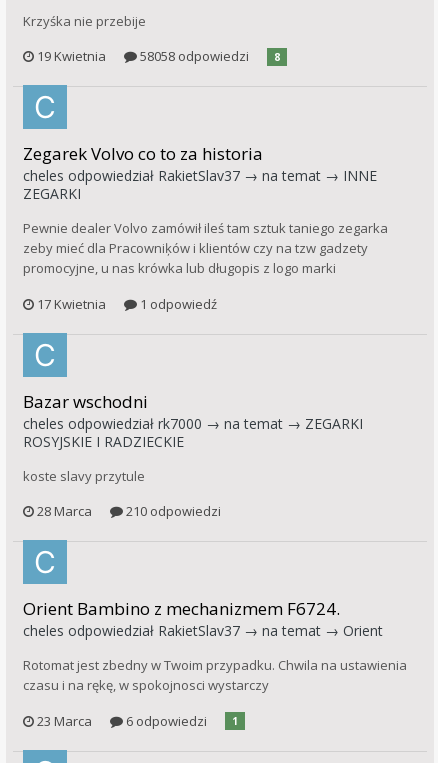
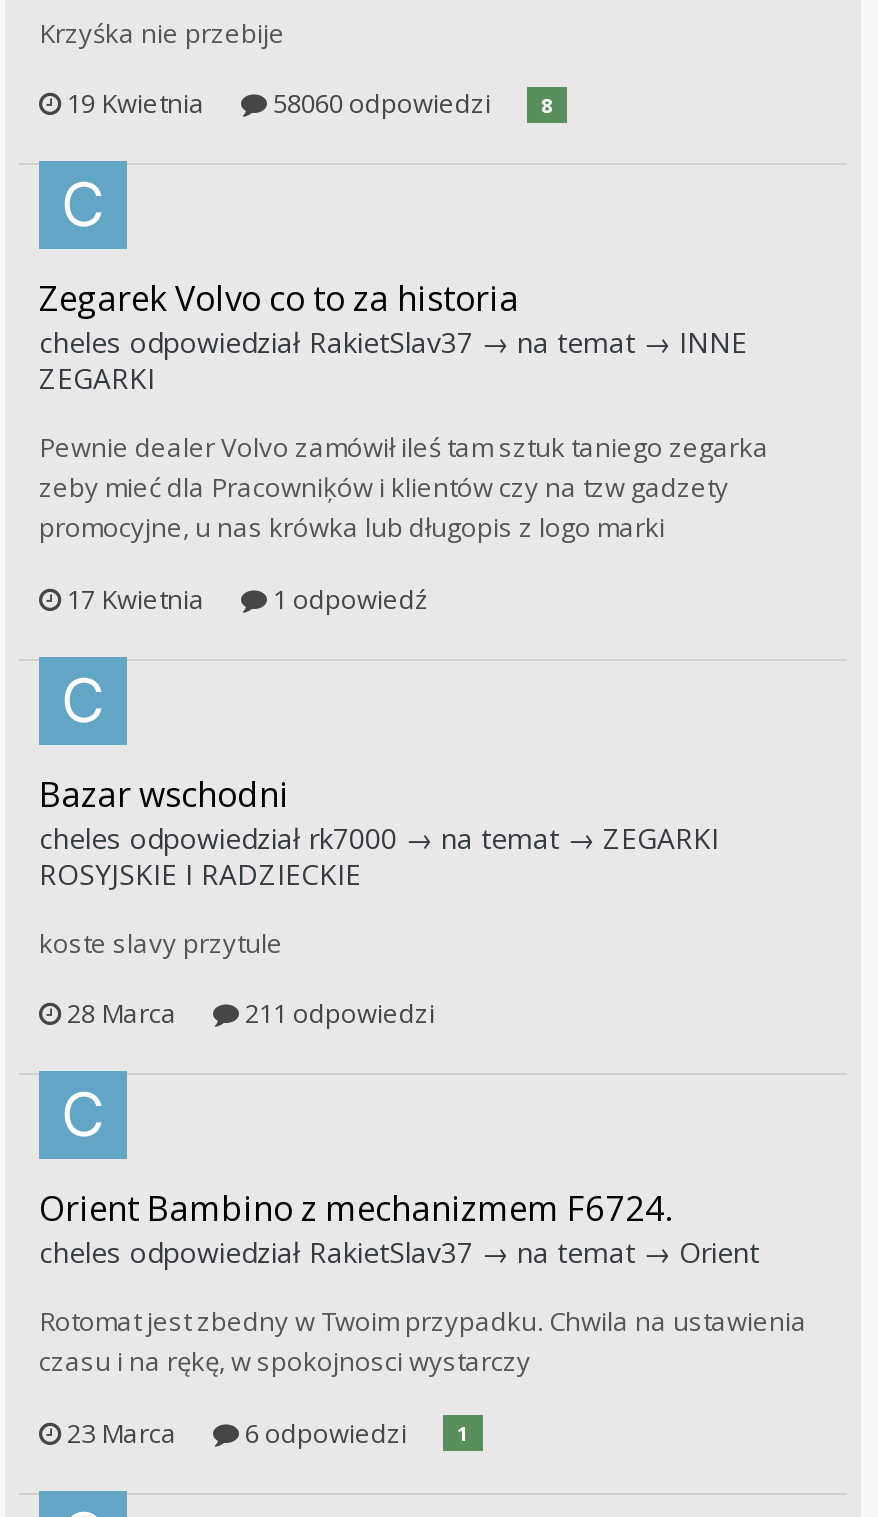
[37,47,280,65] 19 Kwietnia 58058 odpowiedzi 8 -> [67,86,553,122] 19 Kwietnia 58060 odpowiedzi 8
[37,502,221,520] 28 Marca 210 odpowiedzi -> [67,996,435,1032] 28 Marca 211 odpowiedzi

